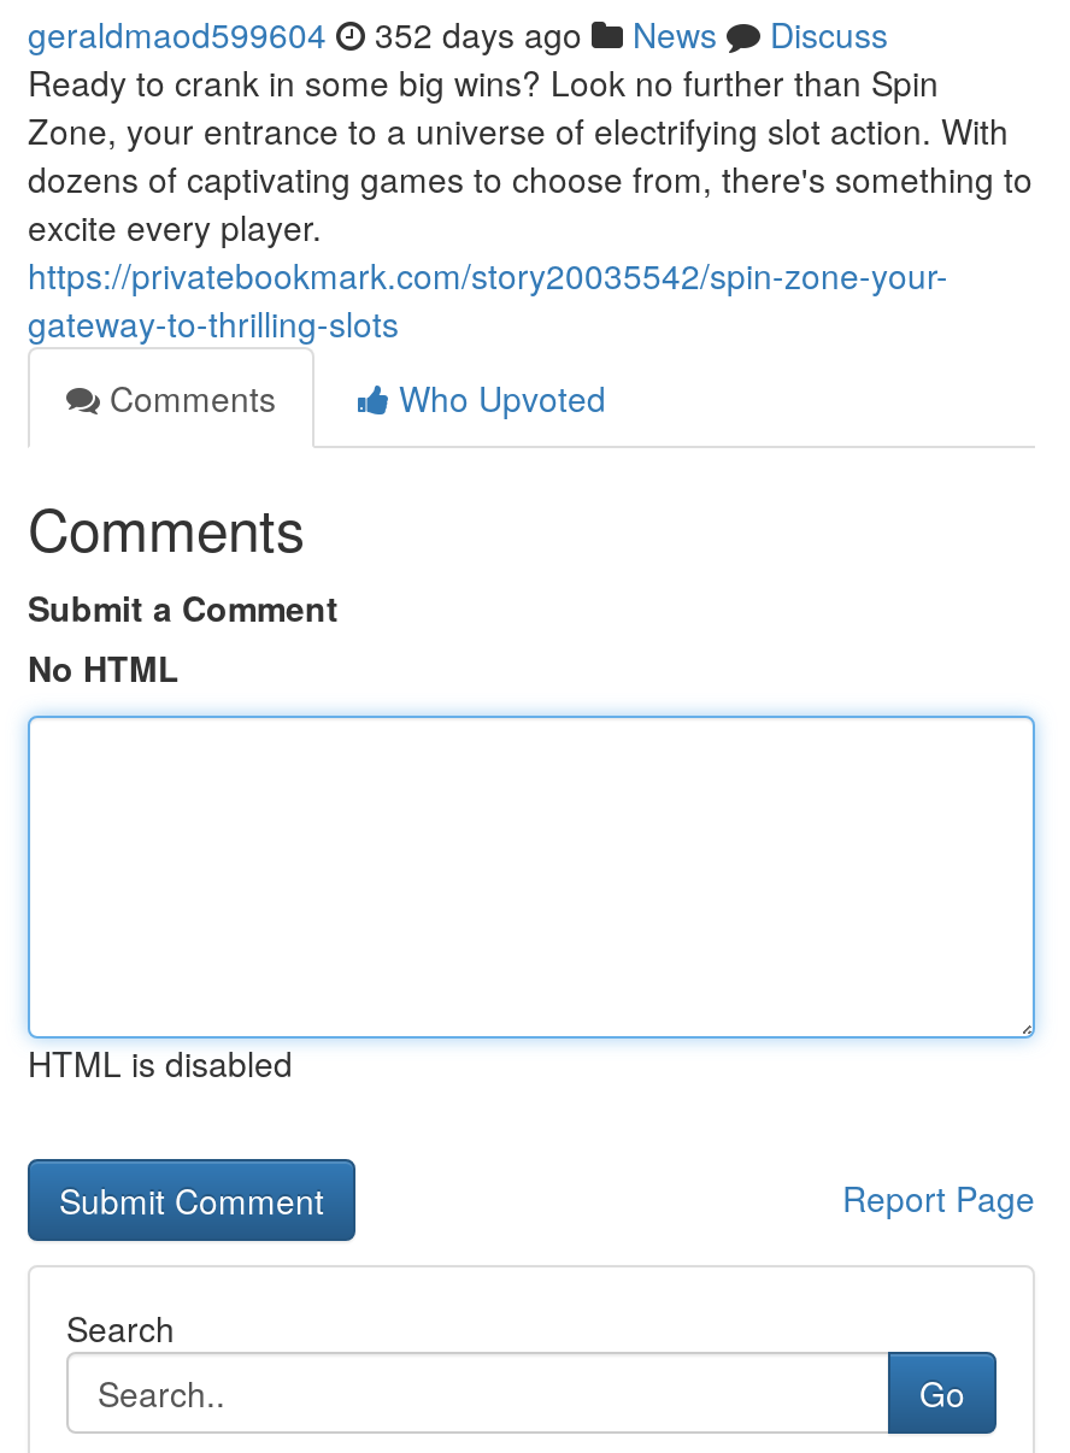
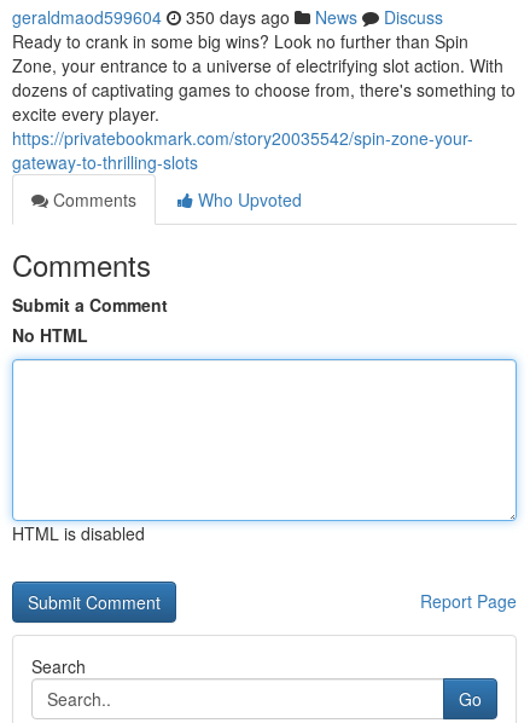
[28,10,888,58] geraldmaod599604 352 days ago News Discuss -> [12,5,443,29] geraldmaod599604 350 days ago News Discuss

